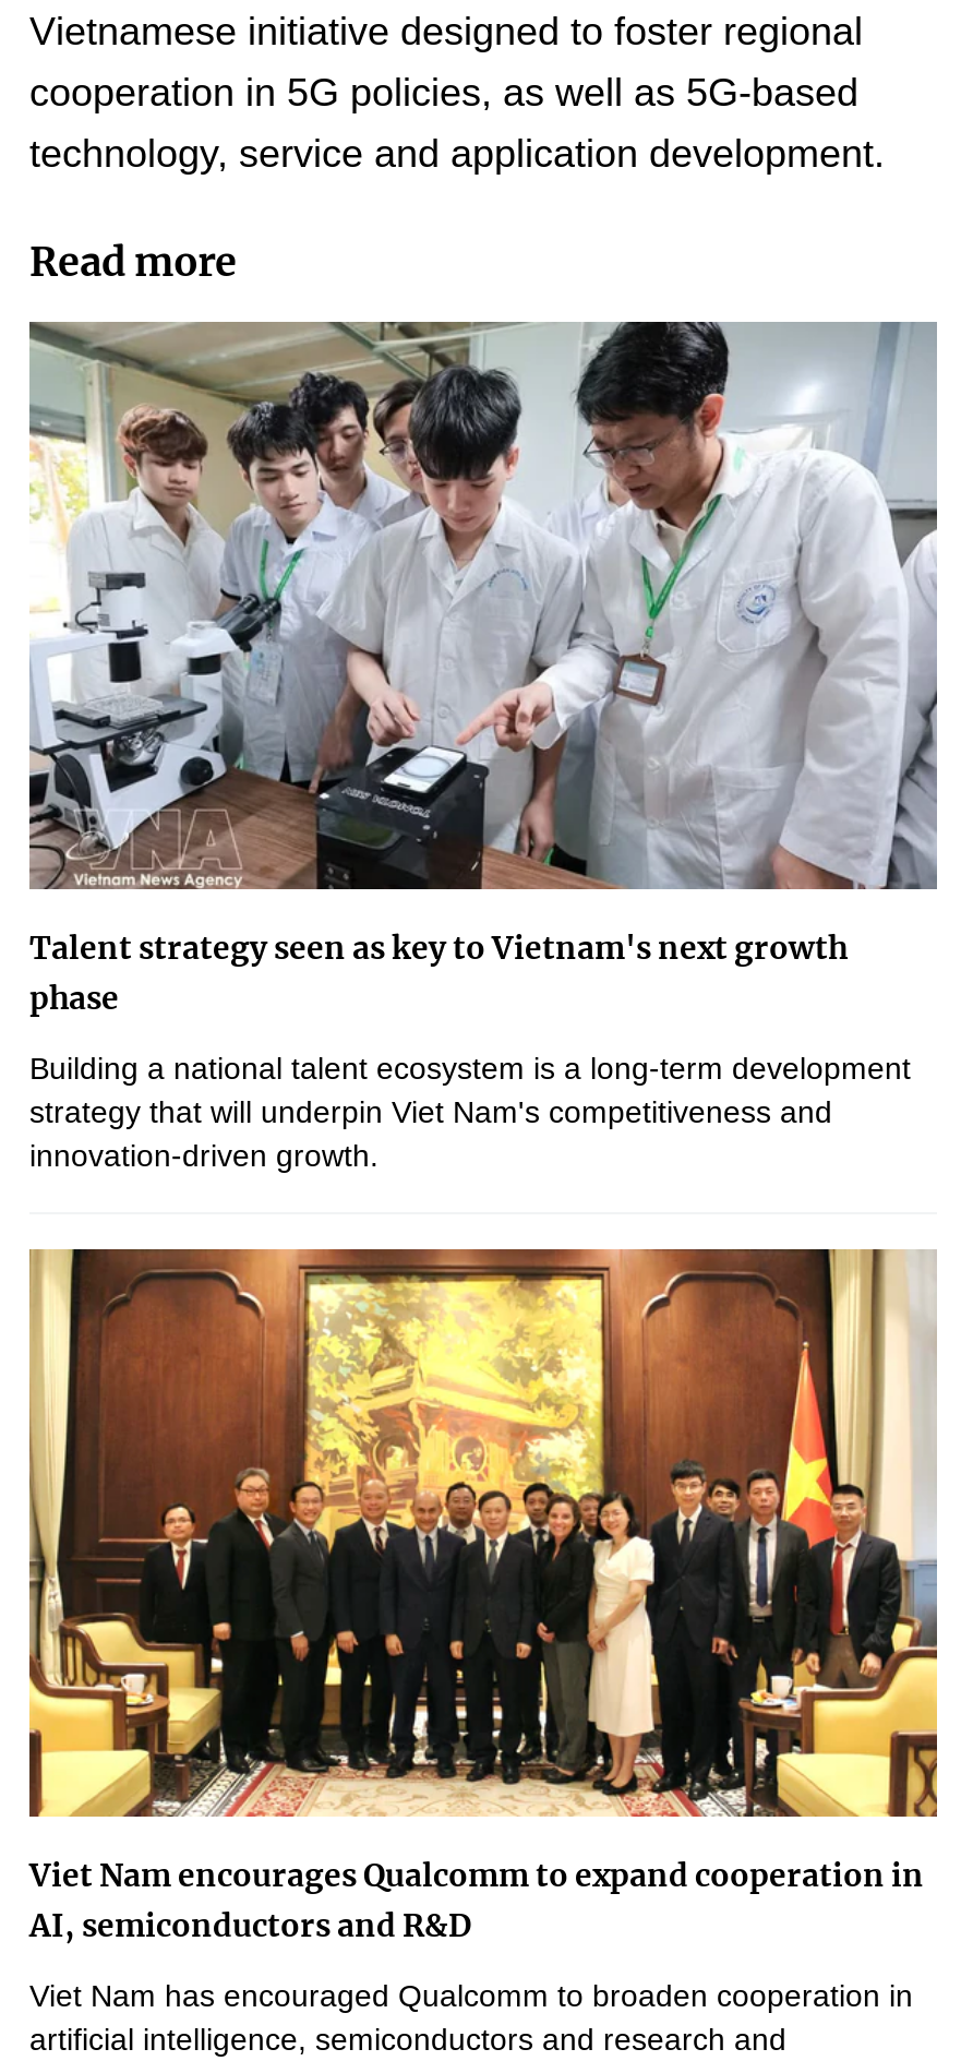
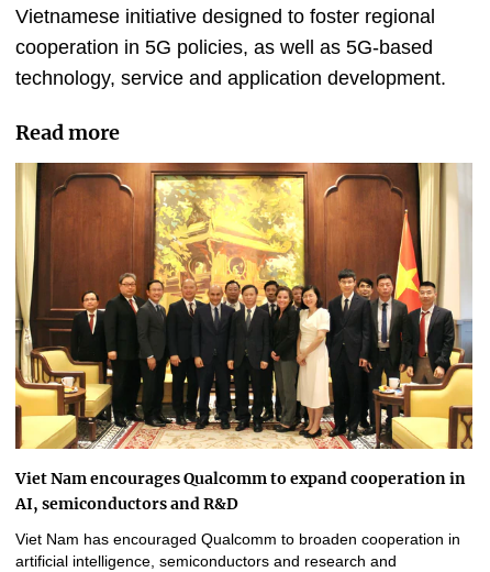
[27,320,939,1173] [image] | Talent strategy seen as key to Vietnam's next growth | phase | Building a national talent ecosystem is a long-term development | strategy that will underpin Viet Nam's competitiveness and | innovation-driven growth. -> none

